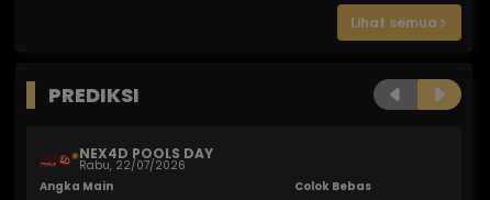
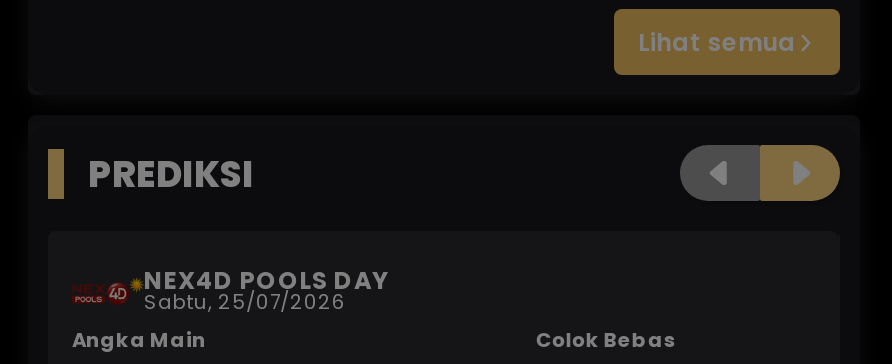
[79,157,186,174] Rabu, 22/07/2026 -> [144,287,346,317] Sabtu, 25/07/2026

